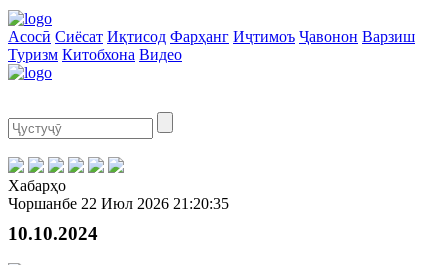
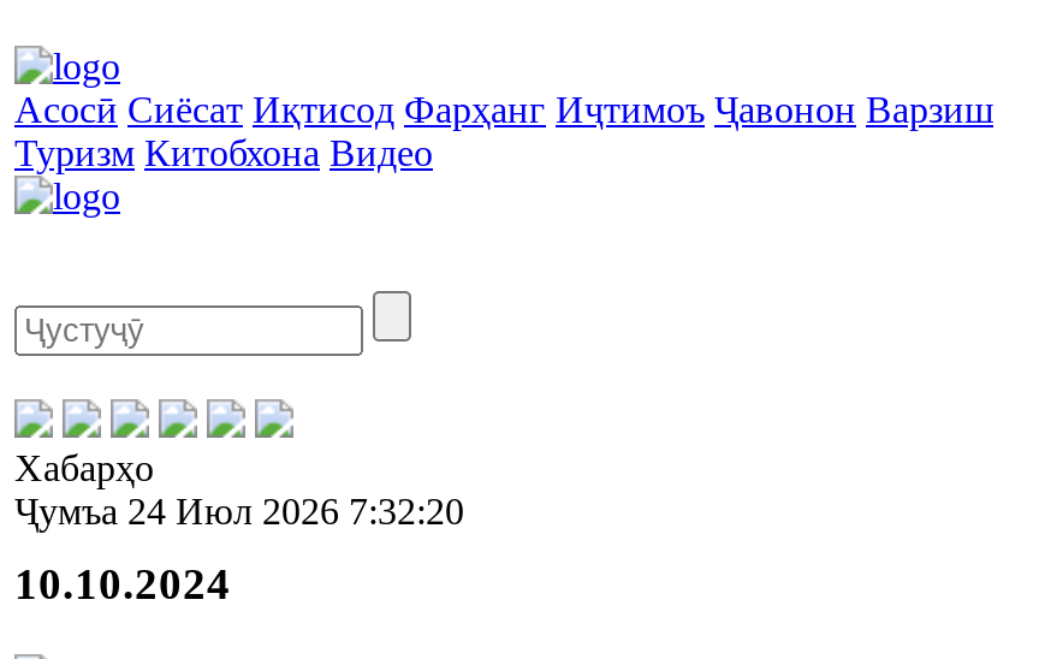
[8,195,229,212] Чоршанбе 22 Июл 2026 21:20:35 -> [14,491,464,532] Ҷумъа 24 Июл 2026 7:32:20

